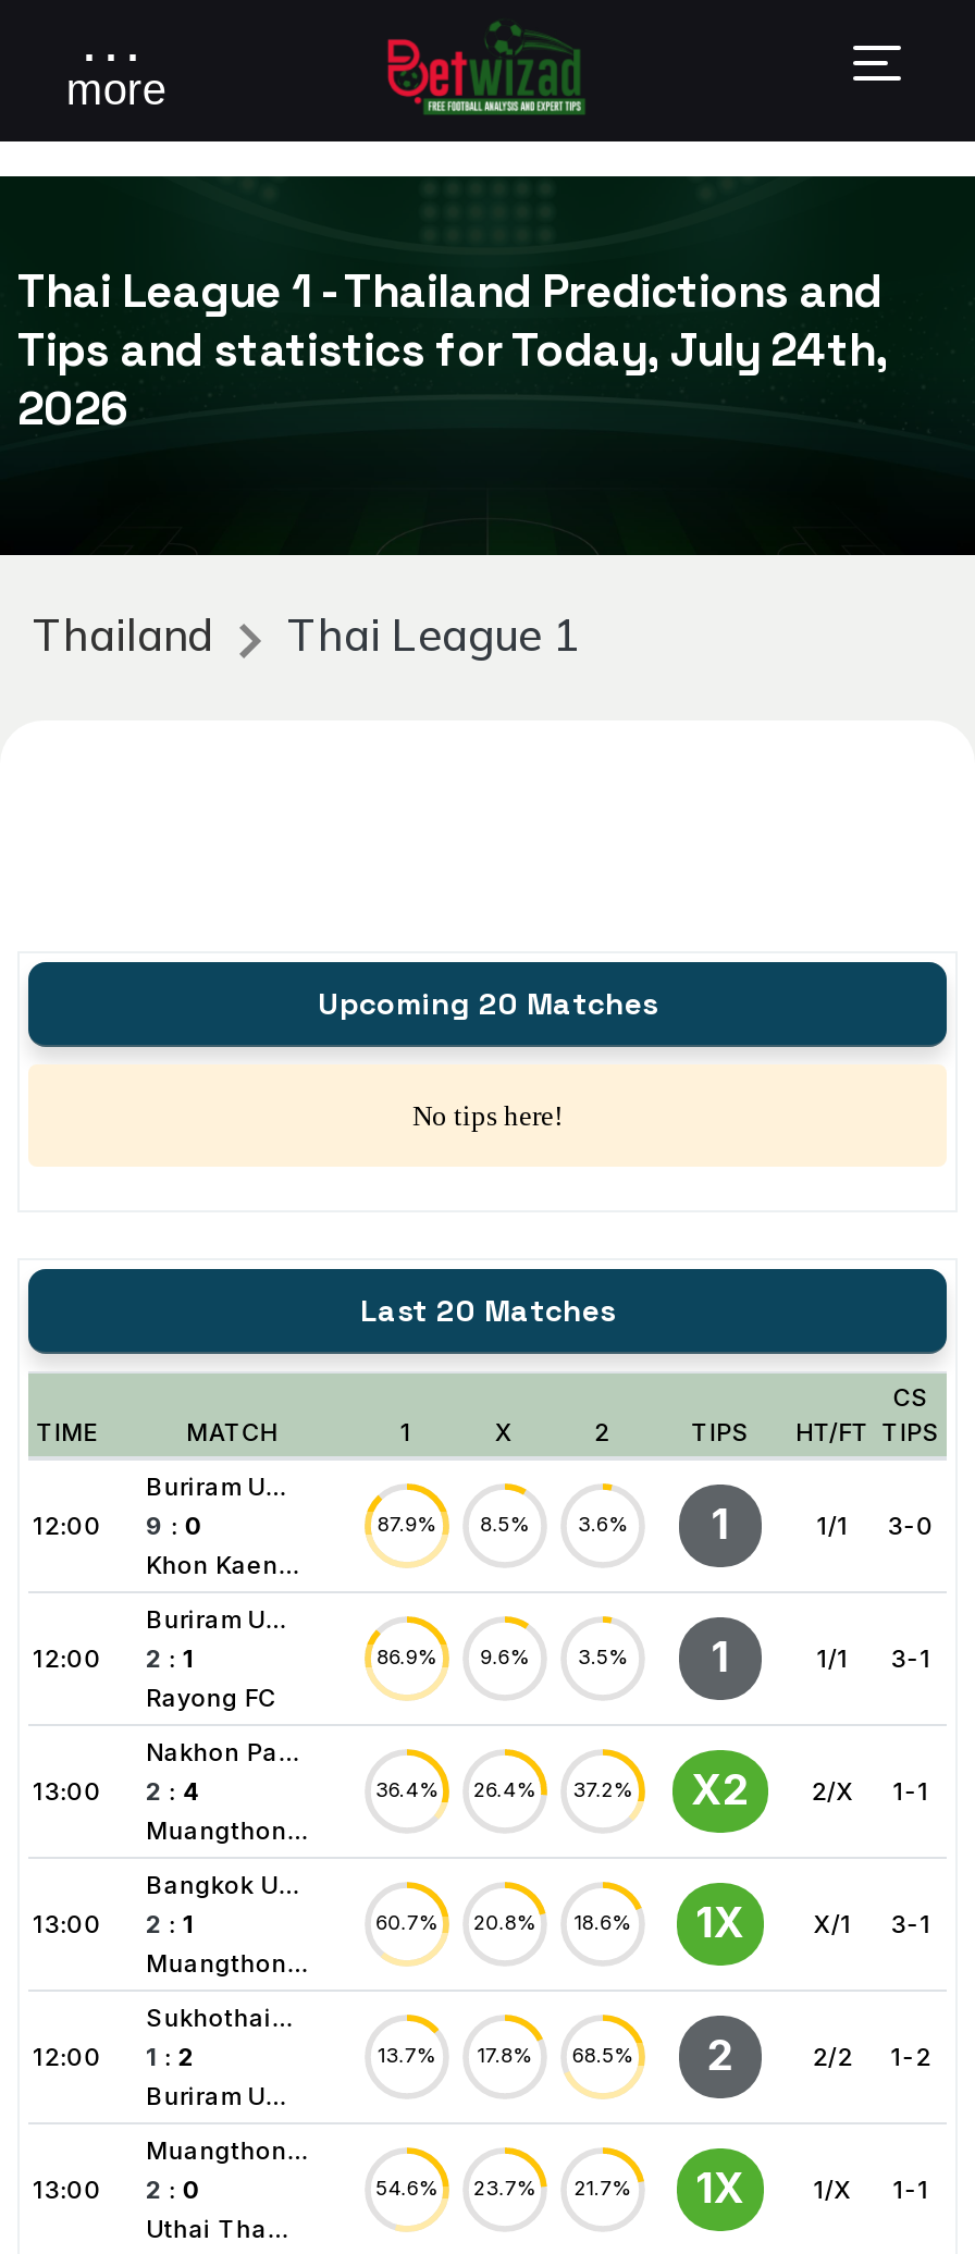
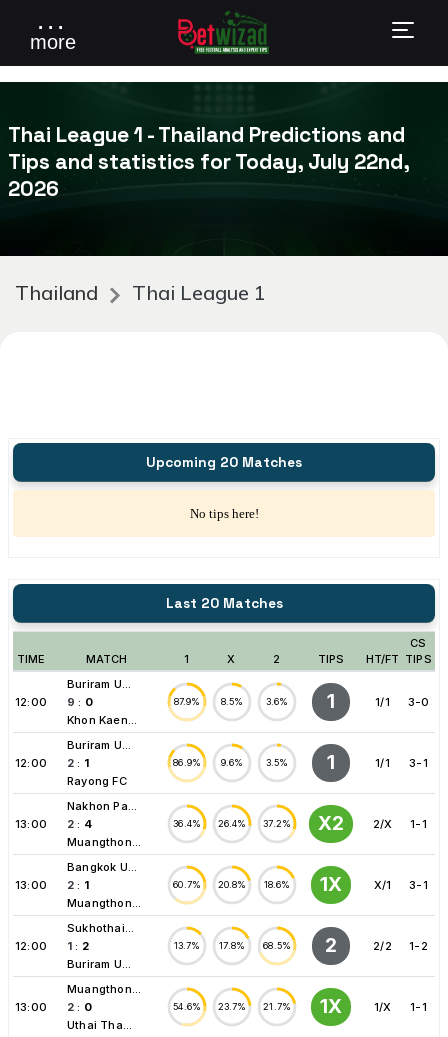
[17,320,888,379] Tips and statistics for Today, July 24th, -> [8,148,409,175] Tips and statistics for Today, July 22nd,

